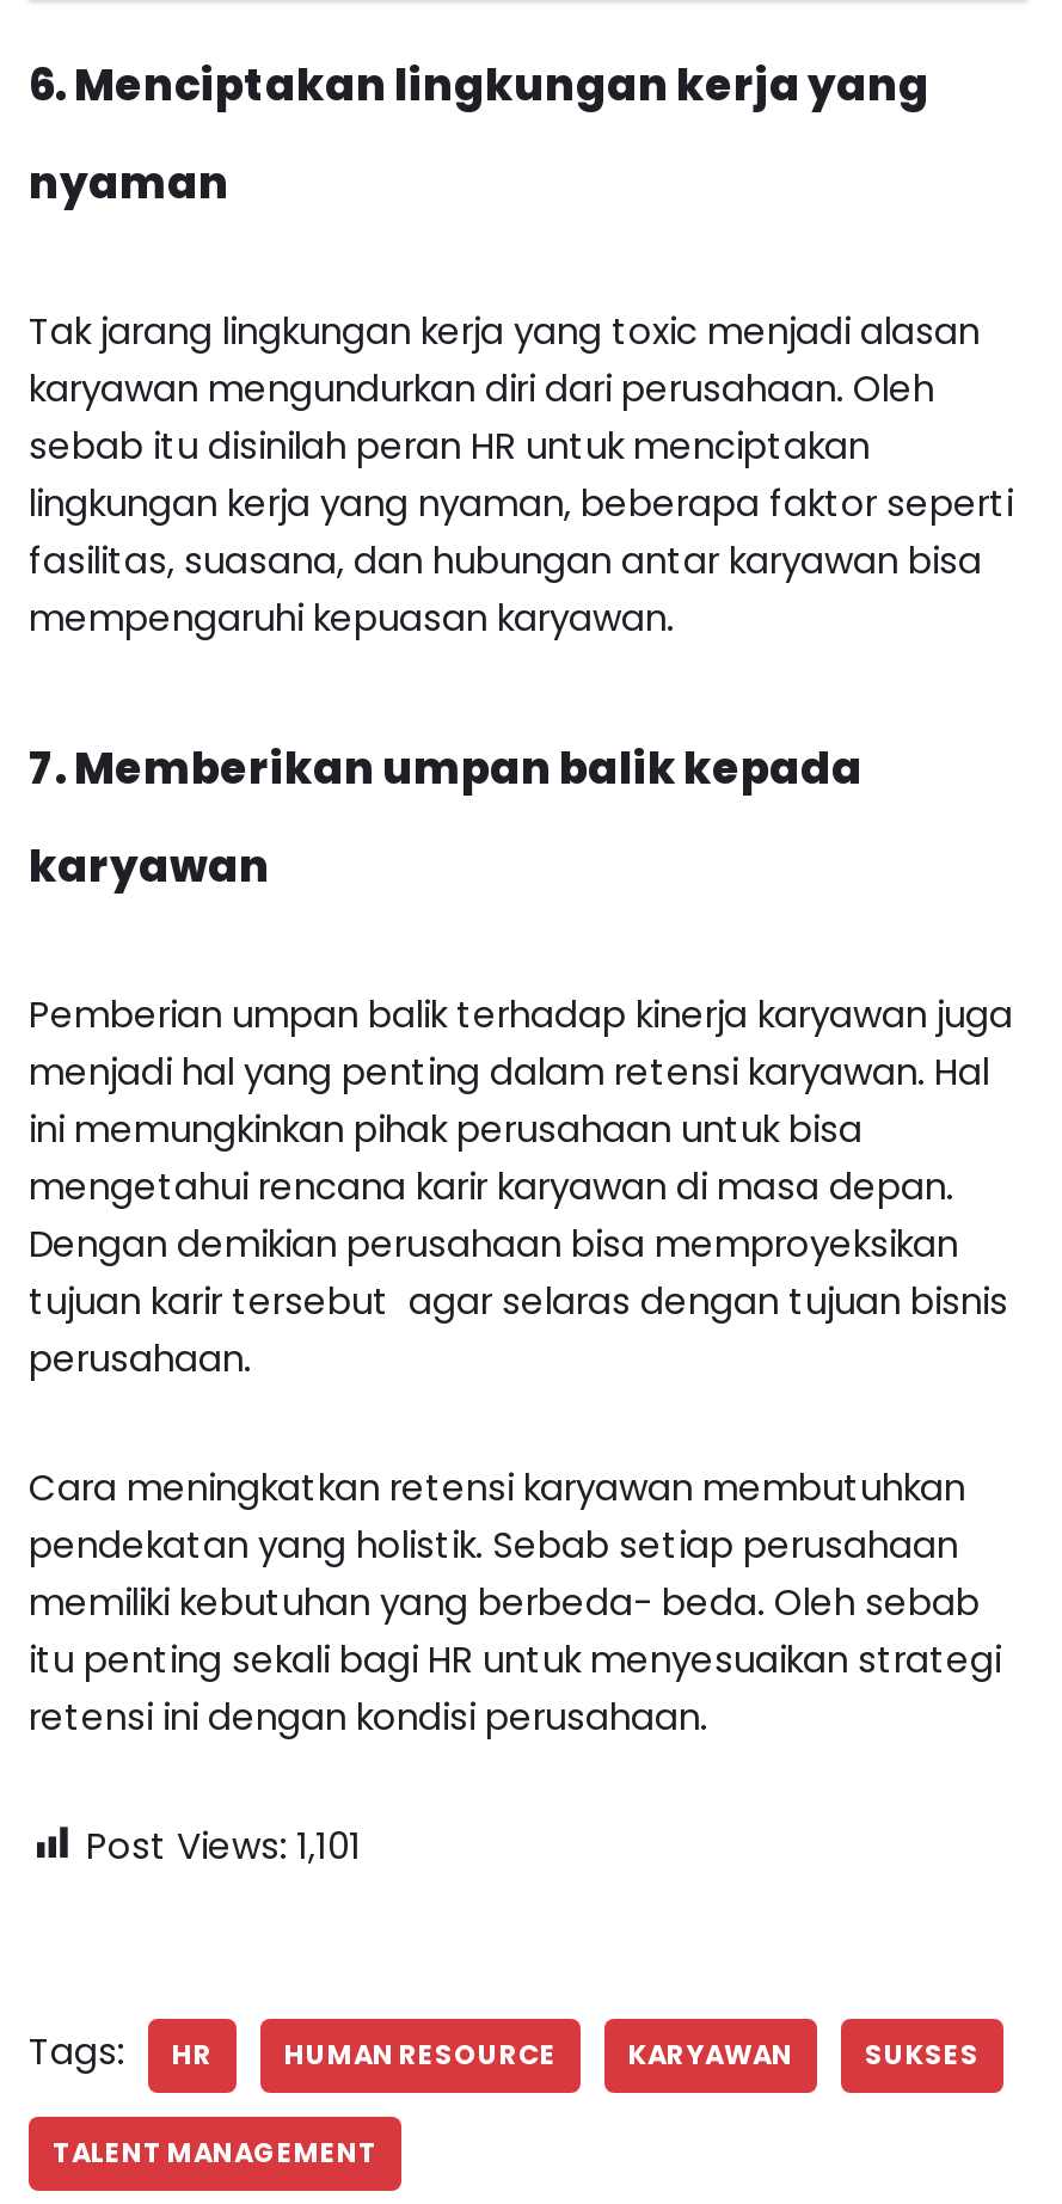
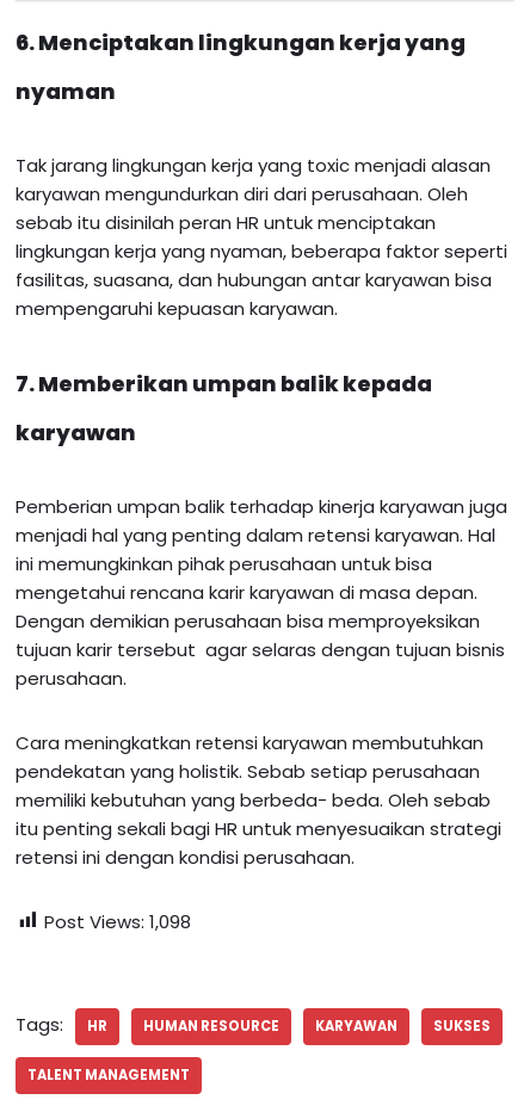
[86,1820,361,1870] Post Views: 1,101 -> [44,909,191,934] Post Views: 1,098

